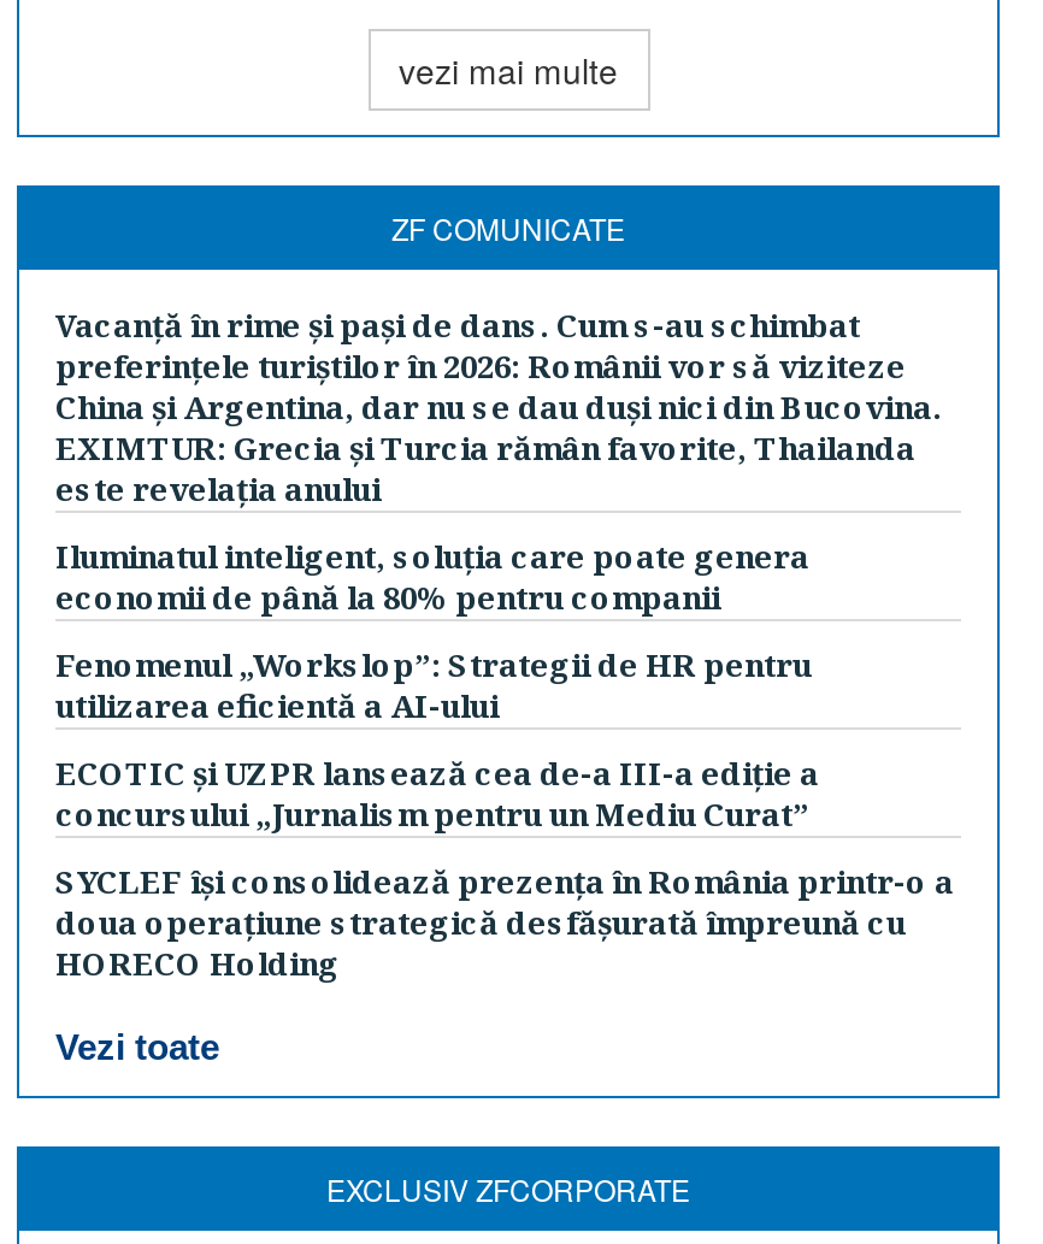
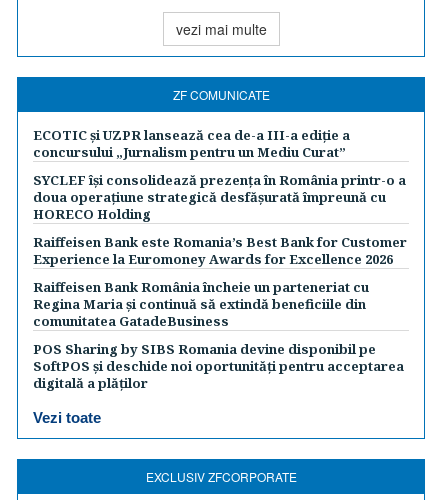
[55,303,942,727] Vacanță în rime și pași de dans. Cum s-au schimbat | preferințele turiștilor în 2026: Românii vor să viziteze | China și Argentina, dar nu se dau duși nici din Bucovina. | EXIMTUR: Grecia și Turcia rămân favorite, Thailanda | este revelația anului | Iluminatul inteligent, soluția care poate genera | economii de până la 80% pentru companii | Fenomenul „Workslop”: Strategii de HR pentru | utilizarea eficientă a AI-ului -> none
moved [55,751,954,985] -> [33,126,406,223]: ECOTIC și UZPR lansează cea de-a III-a ediție a | concursului „Jurnalism pentru un Mediu Curat” | SYCLEF își consolidează prezența în România printr-o a | doua operațiune strategică desfășurată împreună cu | HORECO Holding
none -> [33,233,407,392] Raiffeisen Bank este Romania’s Best Bank for Customer | Experience la Euromoney Awards for Excellence 2026 | Raiffeisen Bank România încheie un parteneriat cu | Regina Maria și continuă să extindă beneficiile din | comunitatea GatadeBusiness | POS Sharing by SIBS Romania devine disponibil pe | SoftPOS și deschide noi oportunități pentru acceptarea | digitală a plăților

